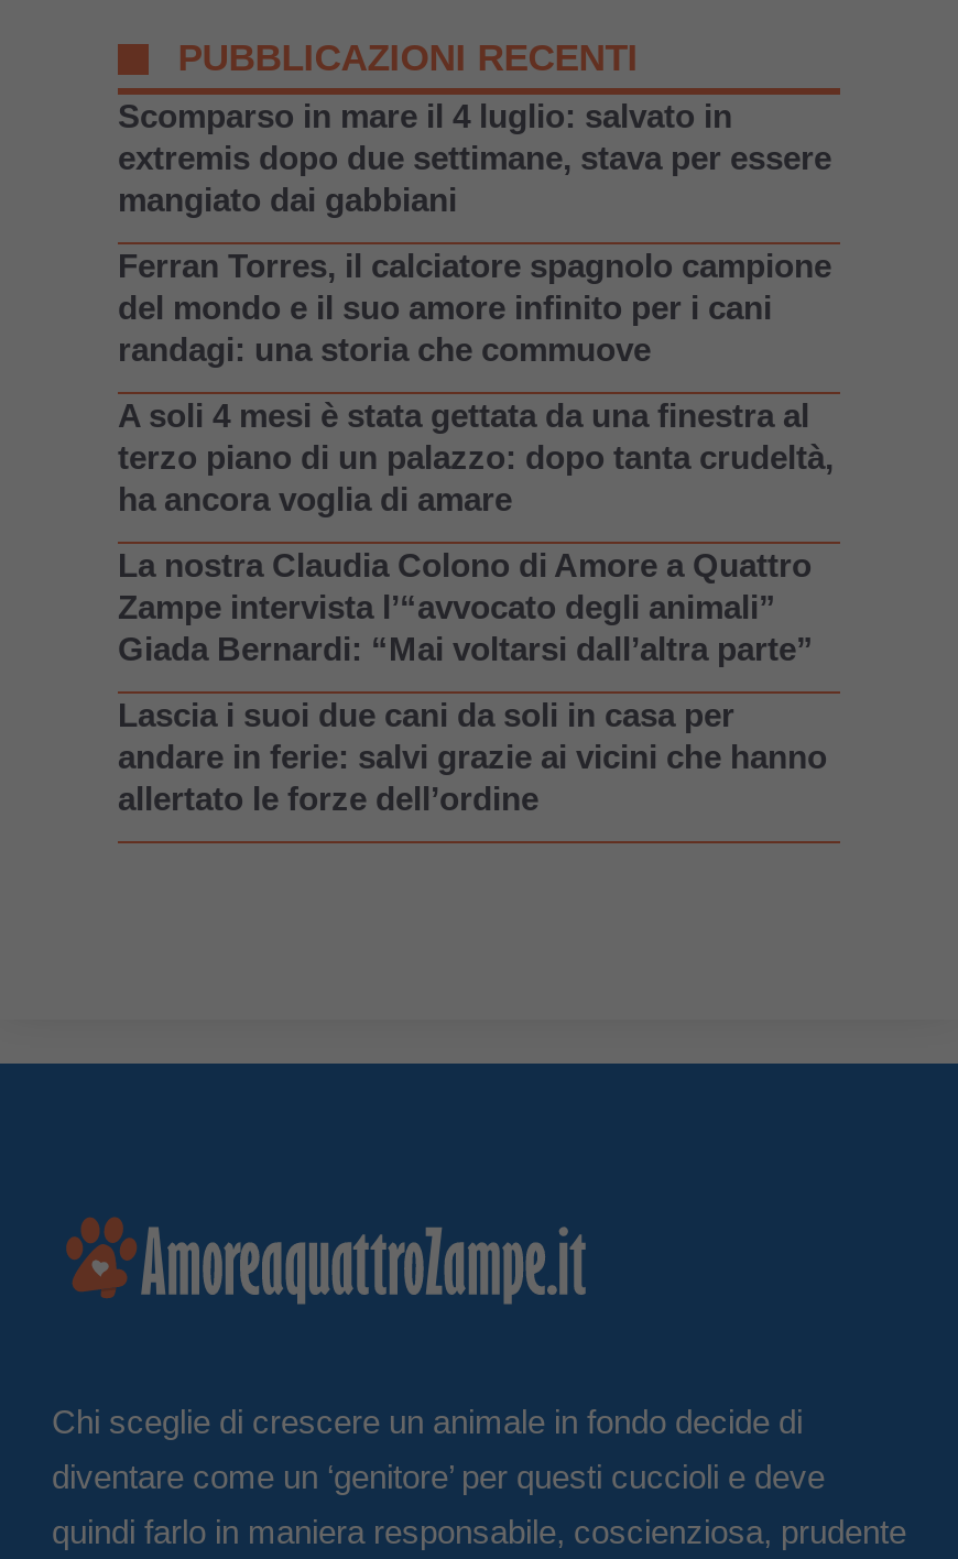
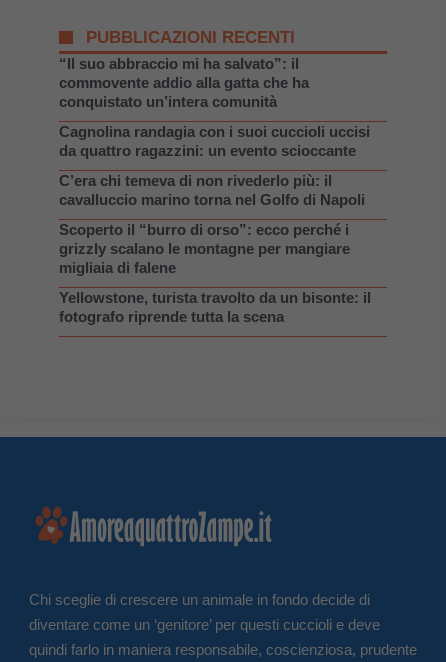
[118,96,831,217] Scomparso in mare il 4 luglio: salvato in | extremis dopo due settimane, stava per essere | mangiato dai gabbiani -> [59,55,309,110] “Il suo abbraccio mi ha salvato”: il | commovente addio alla gatta che ha | conquistato un’intera comunità
[118,246,831,367] Ferran Torres, il calciatore spagnolo campione | del mondo e il suo amore infinito per i cani | randagi: una storia che commuove -> [59,123,370,159] Cagnolina randagia con i suoi cuccioli uccisi | da quattro ragazzini: un evento scioccante
[118,396,834,517] A soli 4 mesi è stata gettata da una finestra al | terzo piano di un palazzo: dopo tanta crudeltà, | ha ancora voglia di amare -> [59,172,365,208] C’era chi temeva di non rivederlo più: il | cavalluccio marino torna nel Golfo di Napoli
[118,545,814,667] La nostra Claudia Colono di Amore a Quattro | Zampe intervista l’“avvocato degli animali” | Giada Bernardi: “Mai voltarsi dall’altra parte” -> [59,221,350,276] Scoperto il “burro di orso”: ecco perché i | grizzly scalano le montagne per mangiare | migliaia di falene
[118,695,827,816] Lascia i suoi due cani da soli in casa per | andare in ferie: salvi grazie ai vicini che hanno | allertato le forze dell’ordine -> [59,289,371,325] Yellowstone, turista travolto da un bisonte: il | fotografo riprende tutta la scena

